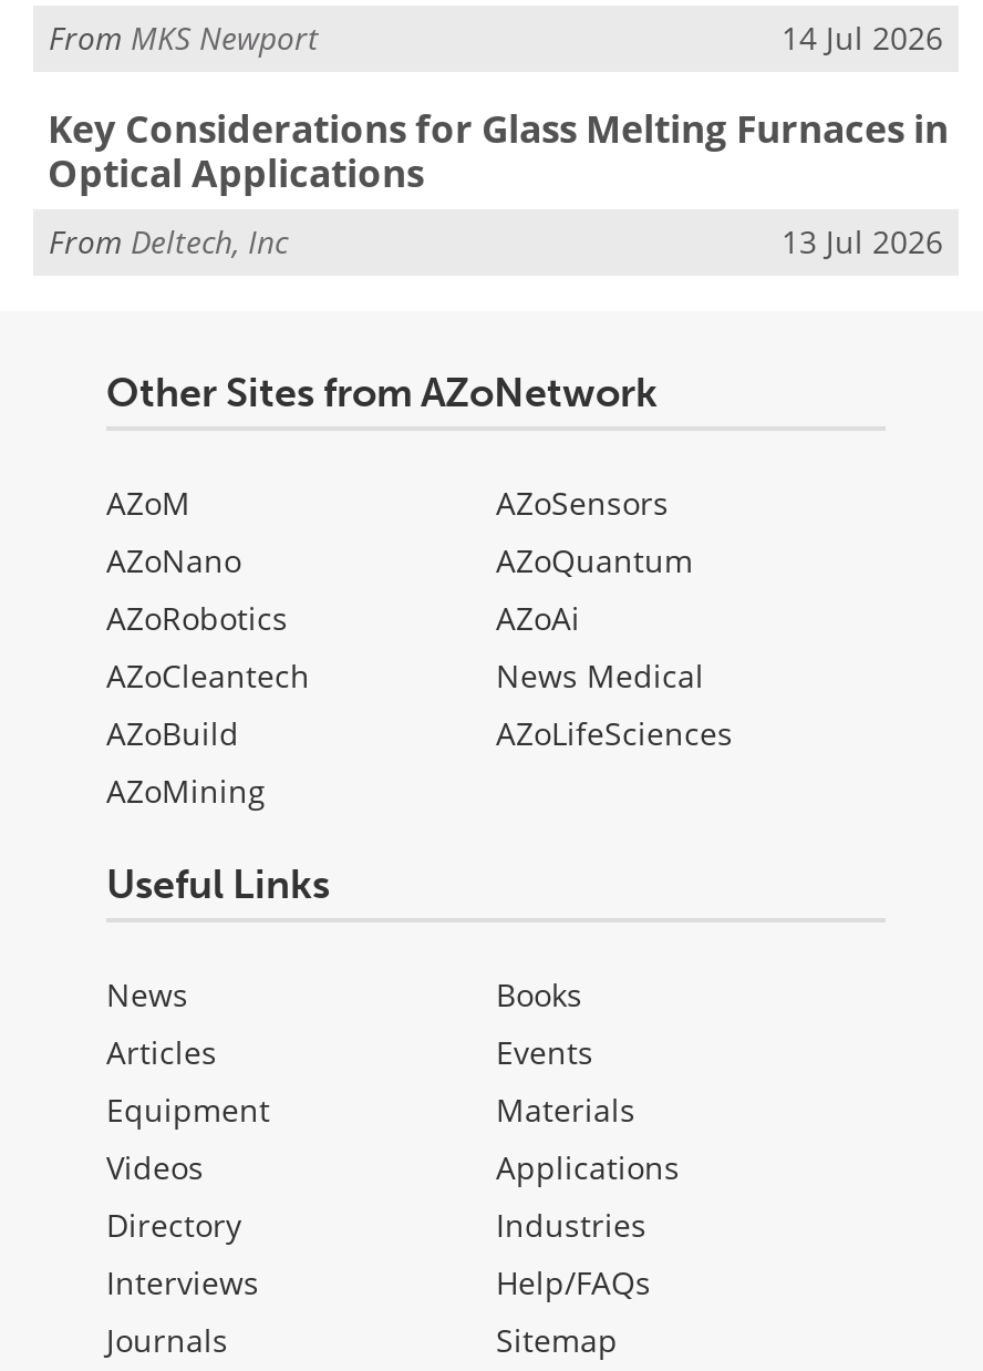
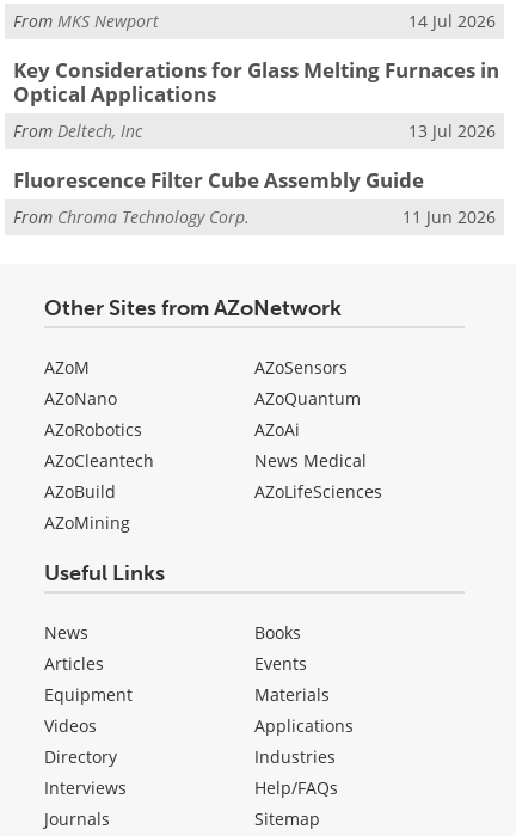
none -> [13,166,496,228] Fluorescence Filter Cube Assembly Guide | From Chroma Technology Corp. | 11 Jun 2026

